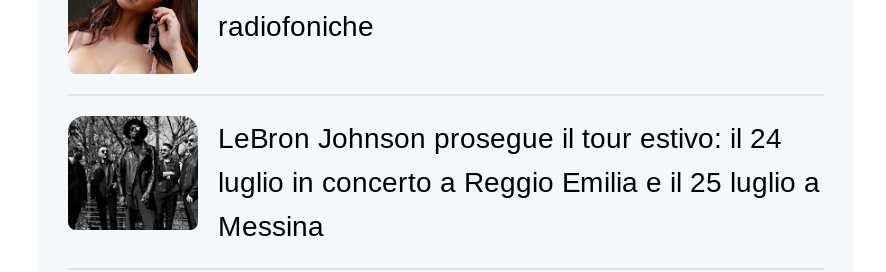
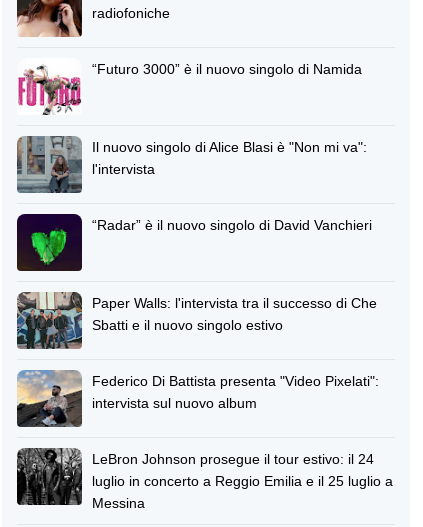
none -> [16,135,372,233] [image] | Il nuovo singolo di Alice Blasi è "Non mi va": | l'intervista | “Radar” è il nuovo singolo di David Vanchieri
none -> [16,291,83,350] [image]
none -> [16,369,80,428] [image]
none -> [17,58,362,115] [image] | “Futuro 3000” è il nuovo singolo di Namida
none -> [17,213,379,411] [image] | Paper Walls: l'intervista tra il successo di Che | Sbatti e il nuovo singolo estivo | Federico Di Battista presenta "Video Pixelati": | intervista sul nuovo album

